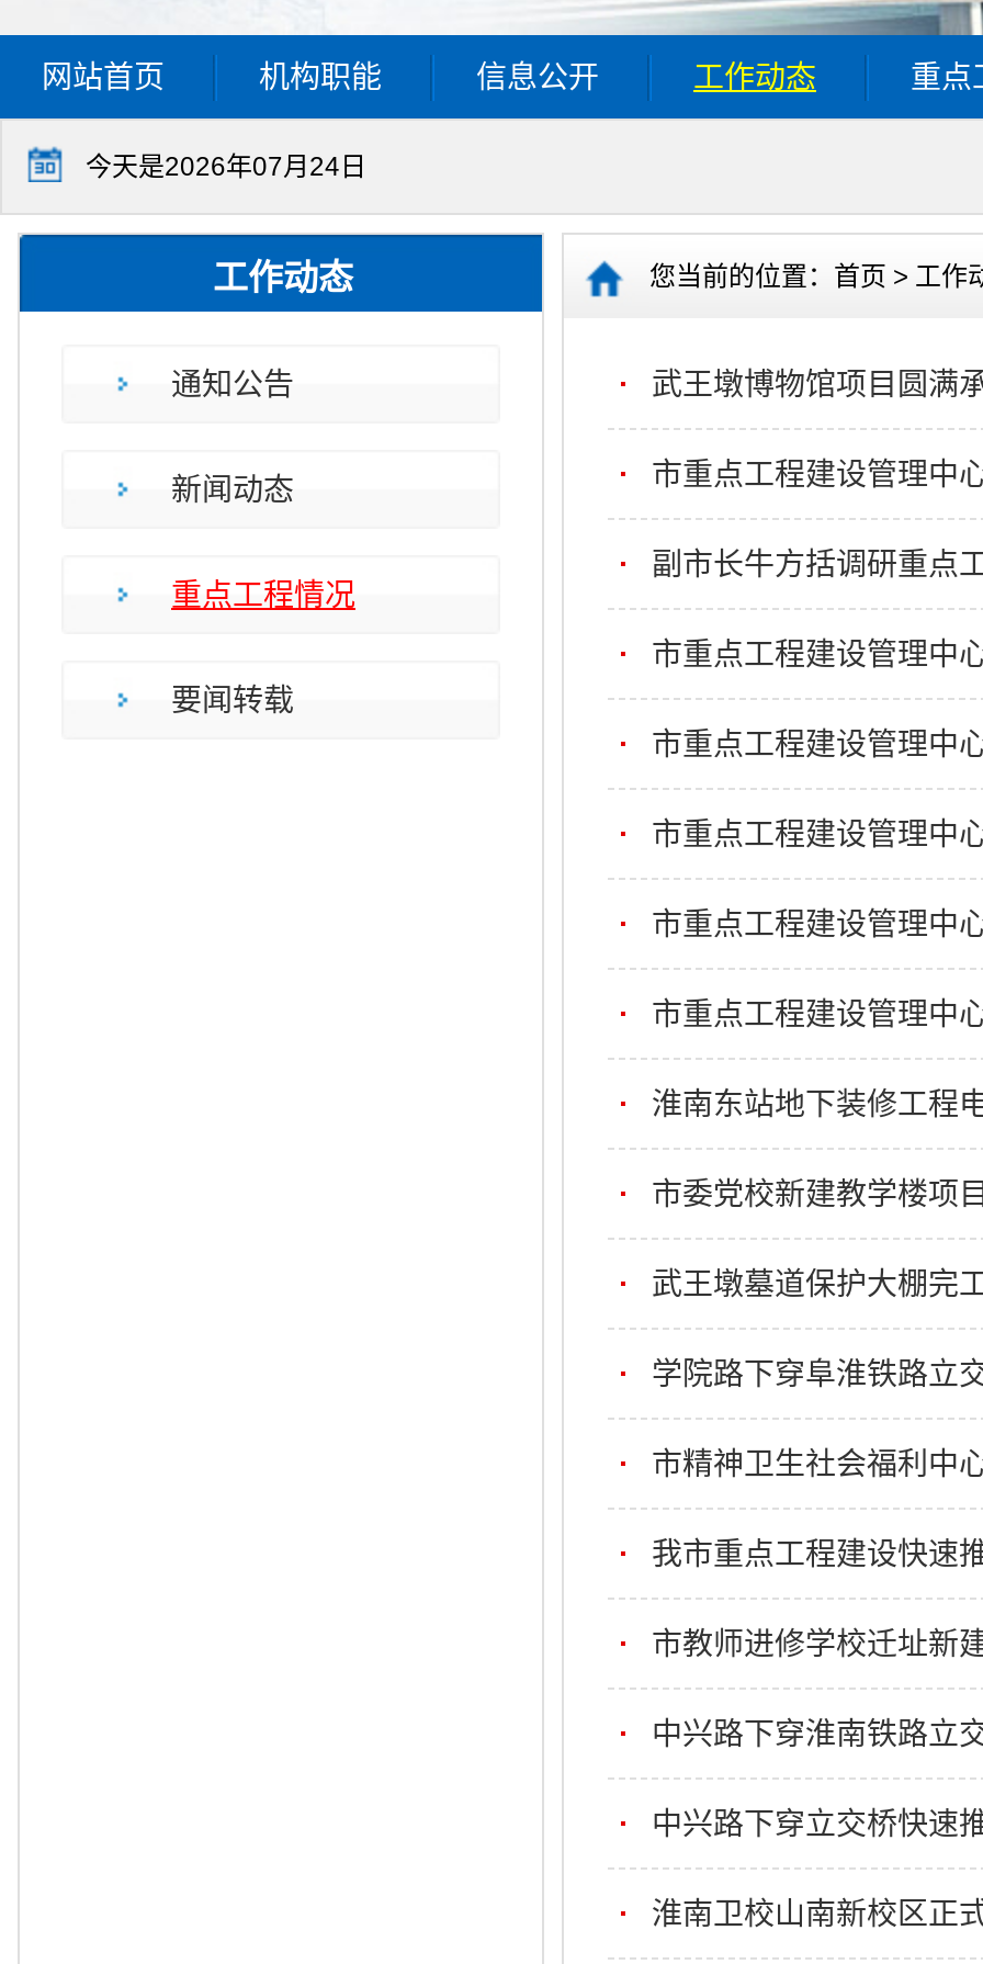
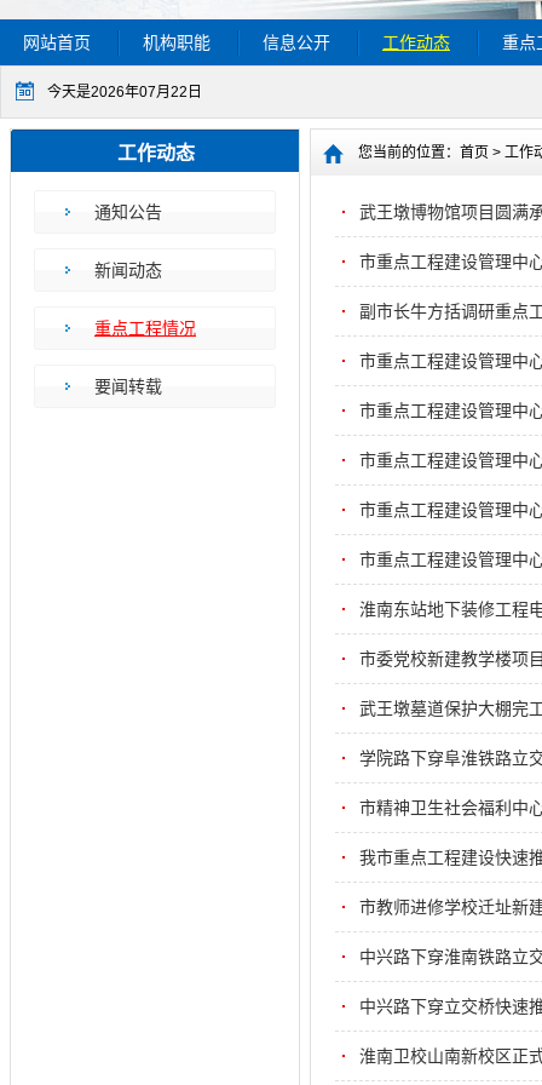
[86,151,366,182] 今天是2026年07月24日 -> [47,84,202,101] 今天是2026年07月22日

